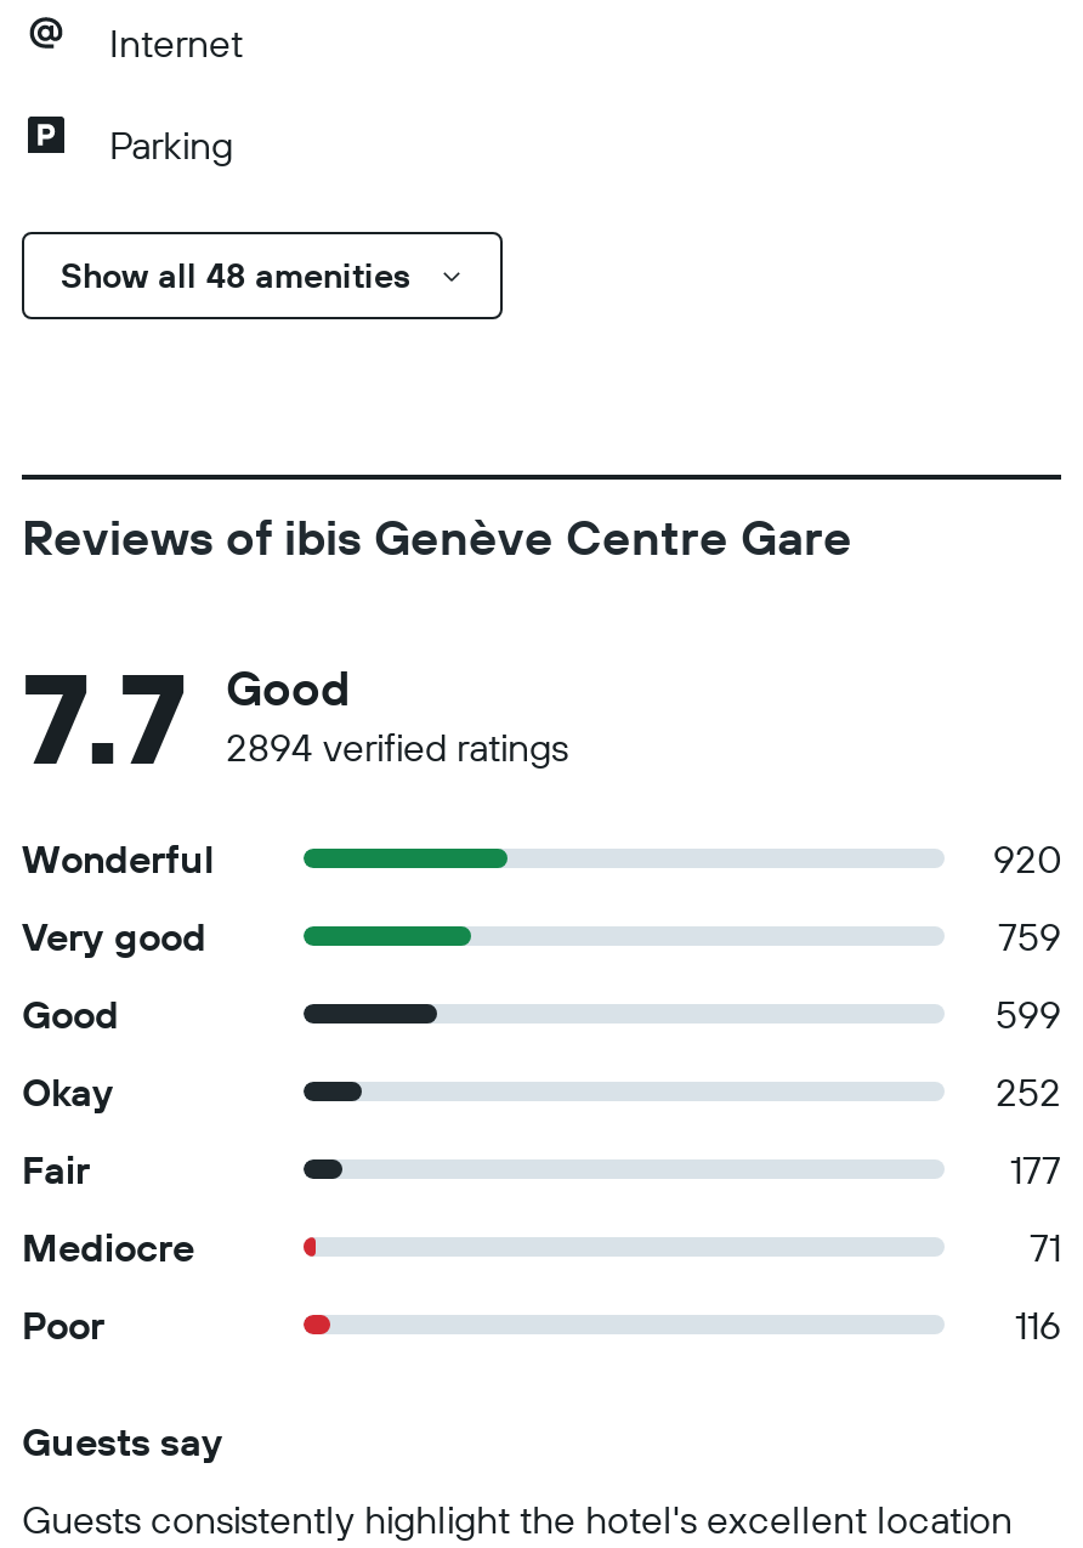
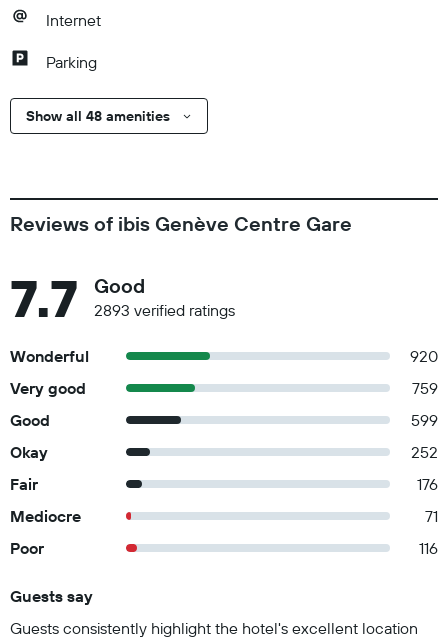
[226,722,568,771] 2894 verified ratings -> [94,300,235,320] 2893 verified ratings
[1010,1145,1061,1193] 177 -> [417,474,438,494] 176

